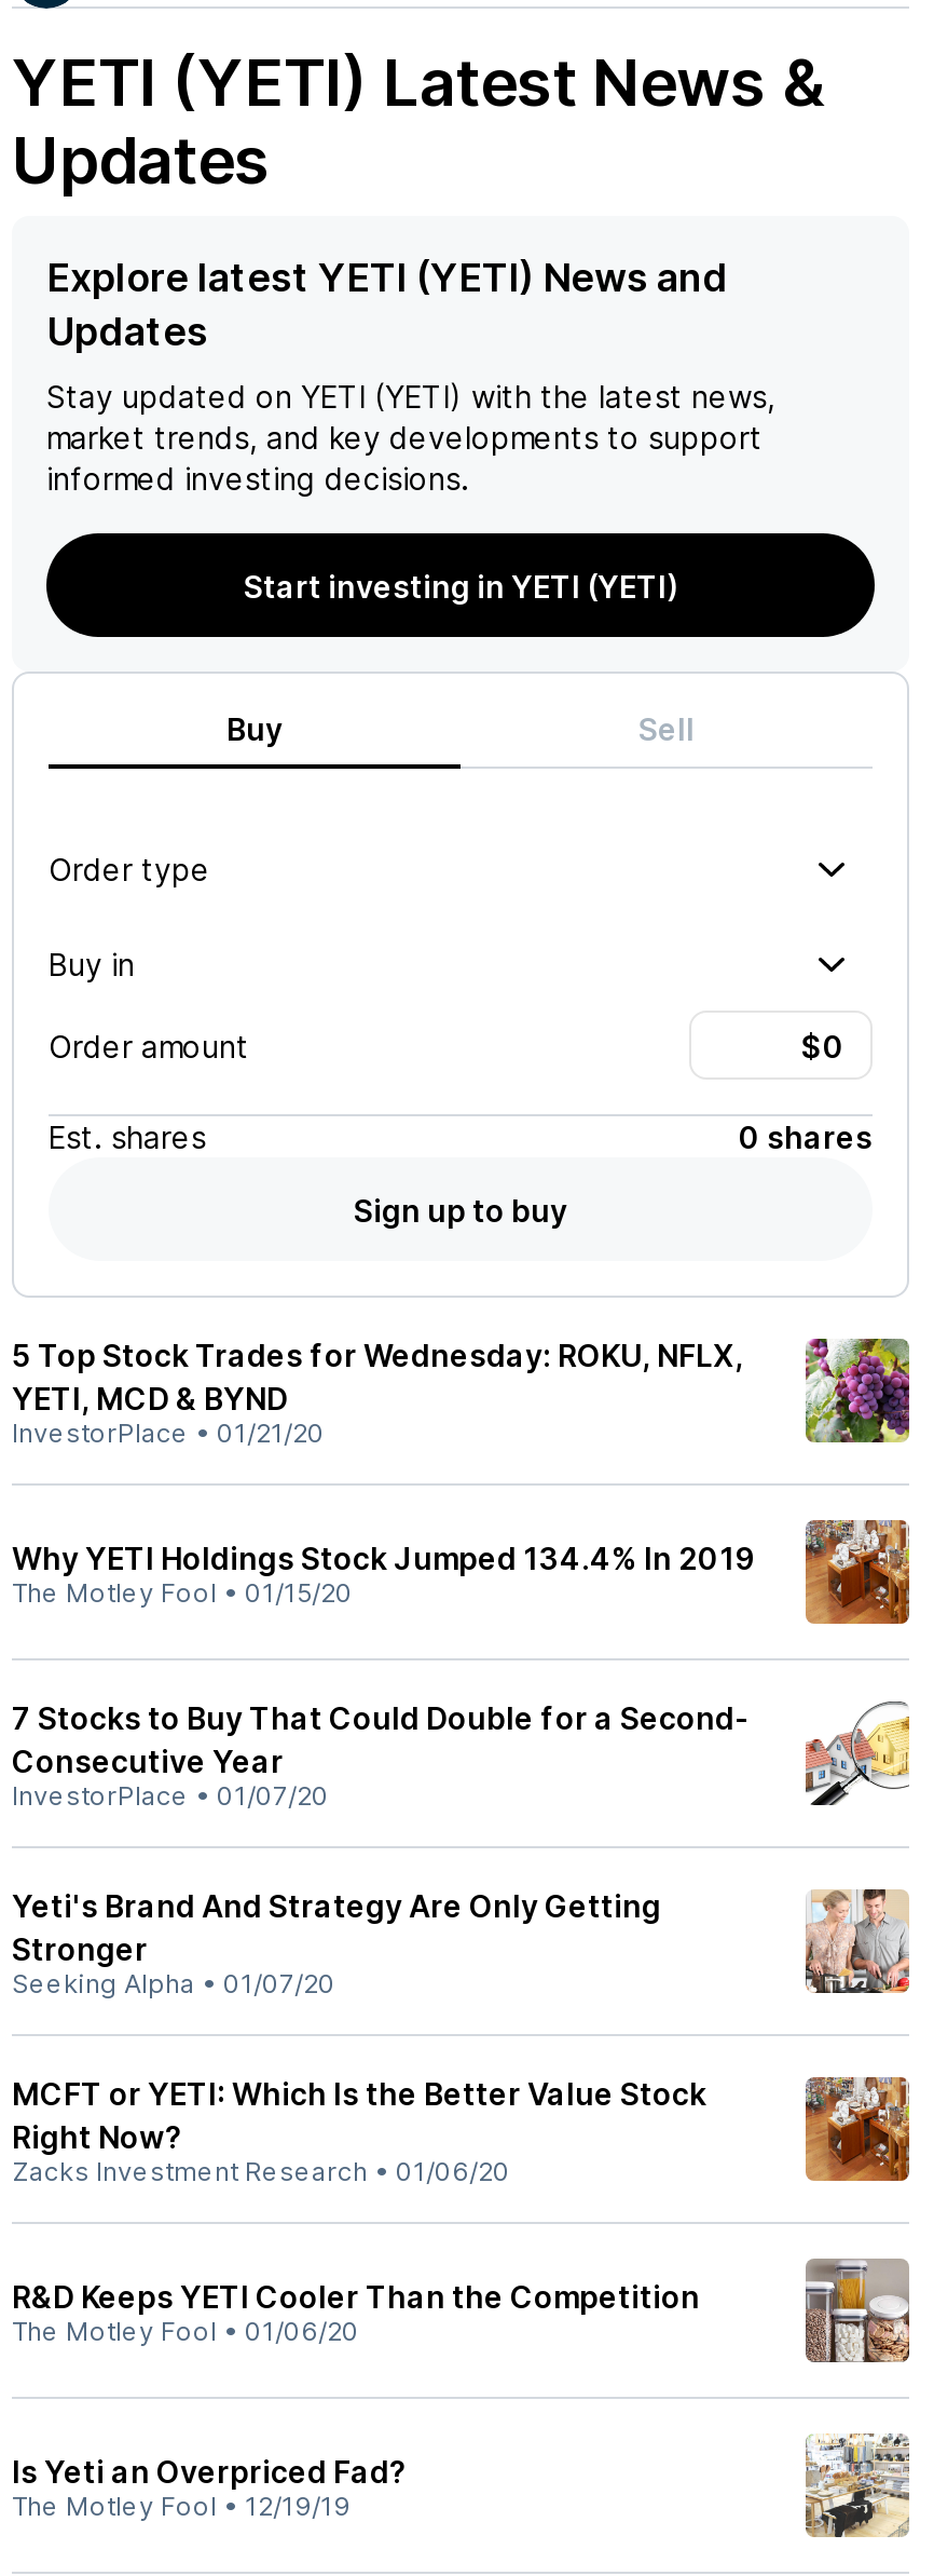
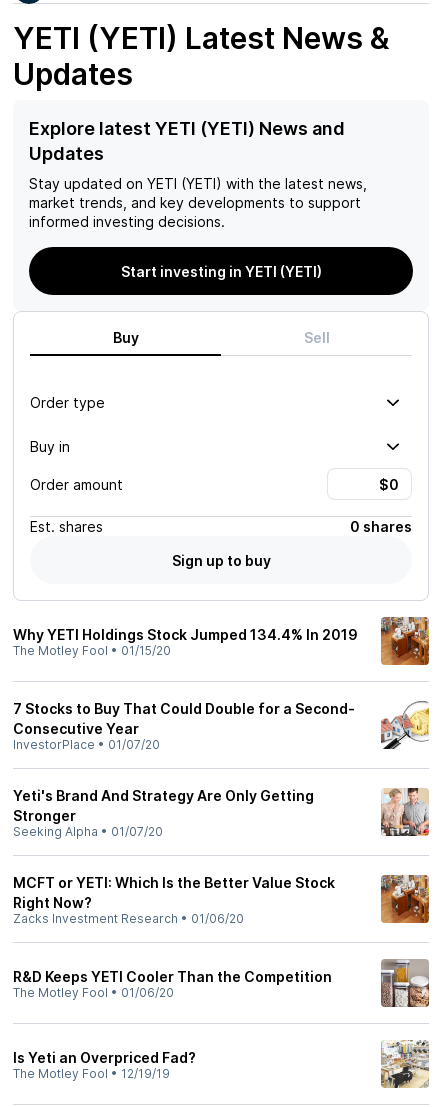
[12,1337,909,1449] [image] | 5 Top Stock Trades for Wednesday: ROKU, NFLX, | YETI, MCD & BYND | InvestorPlace • 01/21/20 -> none

